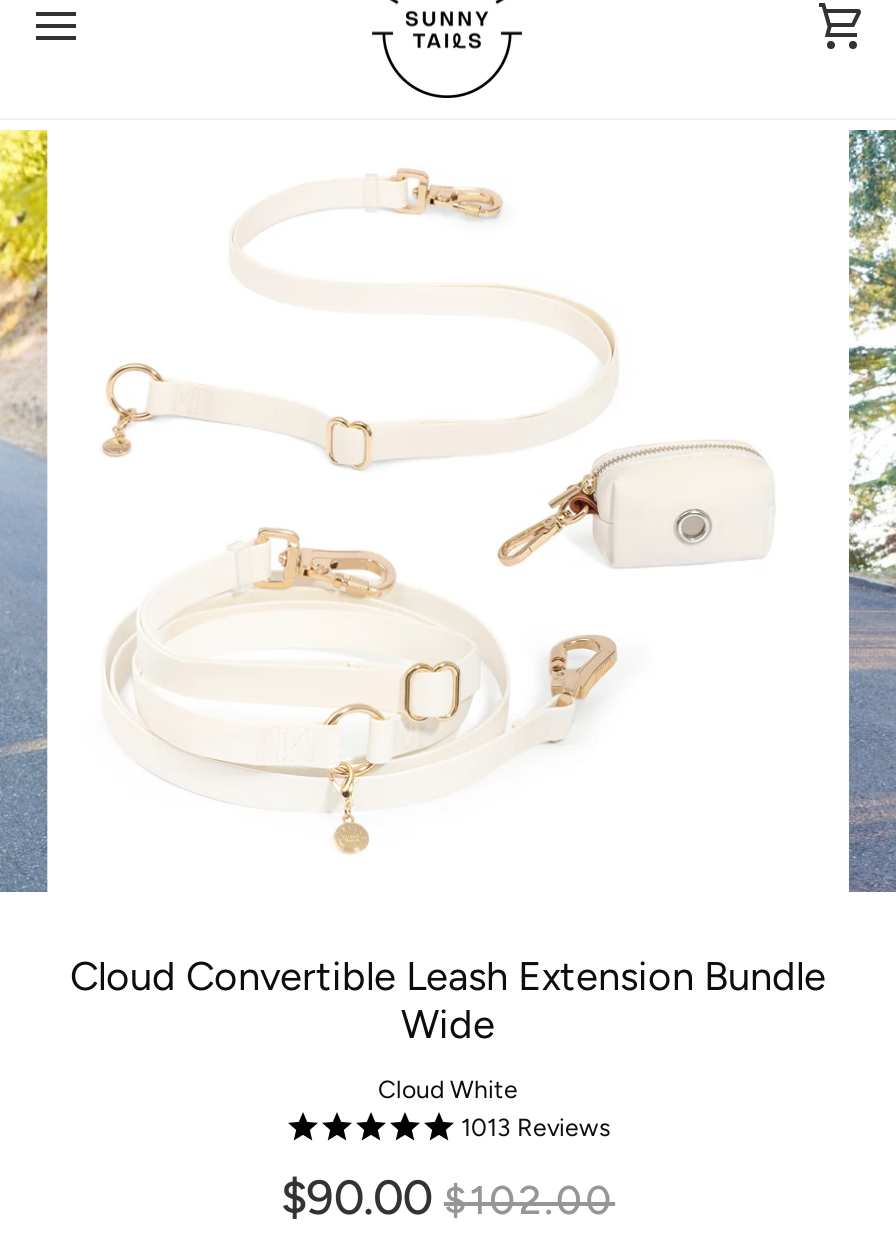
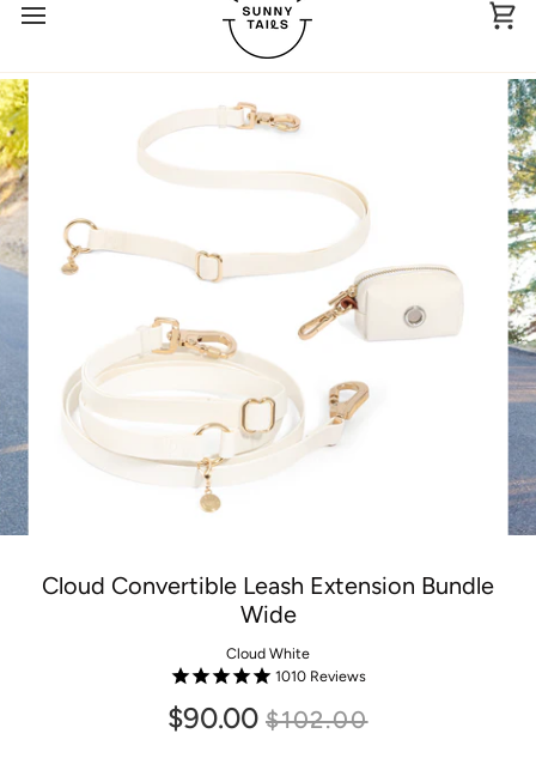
[461,1112,611,1142] 1013 Reviews -> [275,667,366,685] 1010 Reviews

